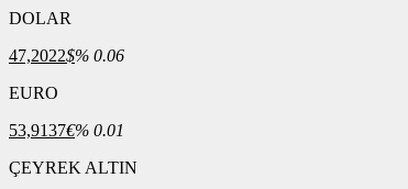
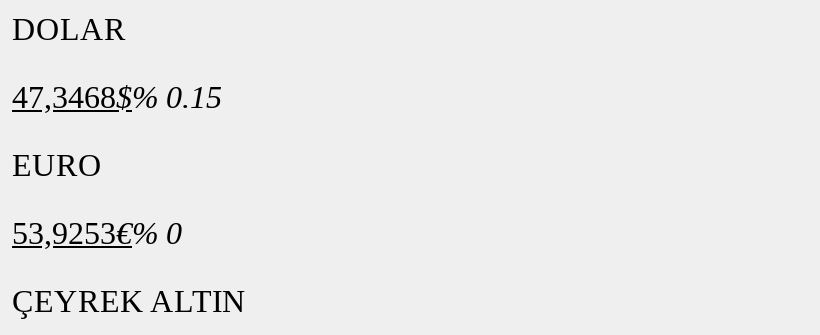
[9,46,124,65] 47,2022$% 0.06 -> [12,80,222,114] 47,3468$% 0.15
[9,121,124,140] 53,9137€% 0.01 -> [12,216,182,250] 53,9253€% 0

